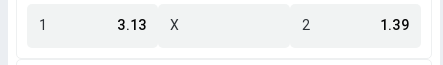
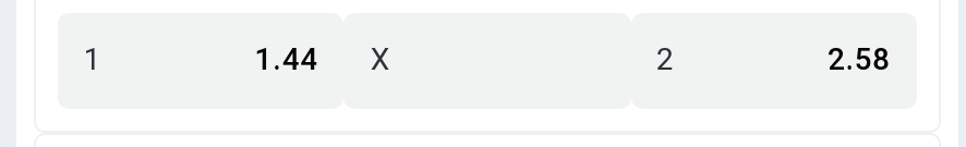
[117,17,180,33] 3.13 X -> [255,41,391,76] 1.44 X
[380,17,409,33] 1.39 -> [828,41,891,76] 2.58

